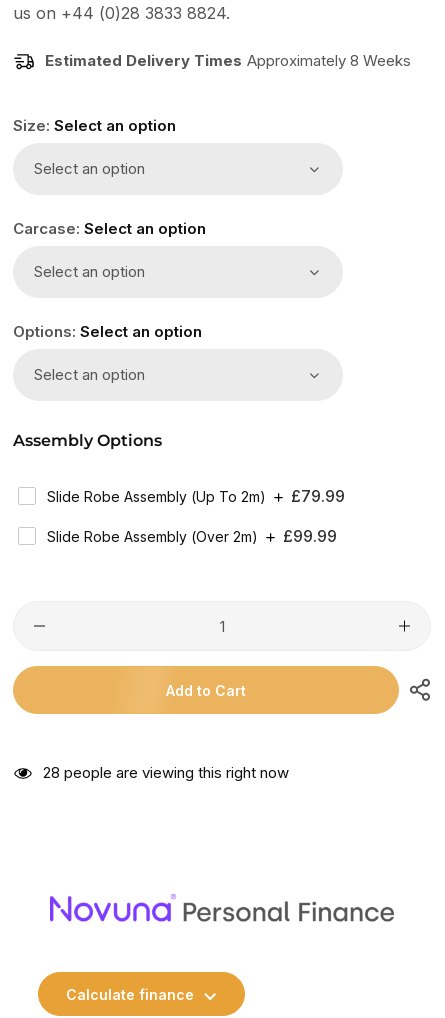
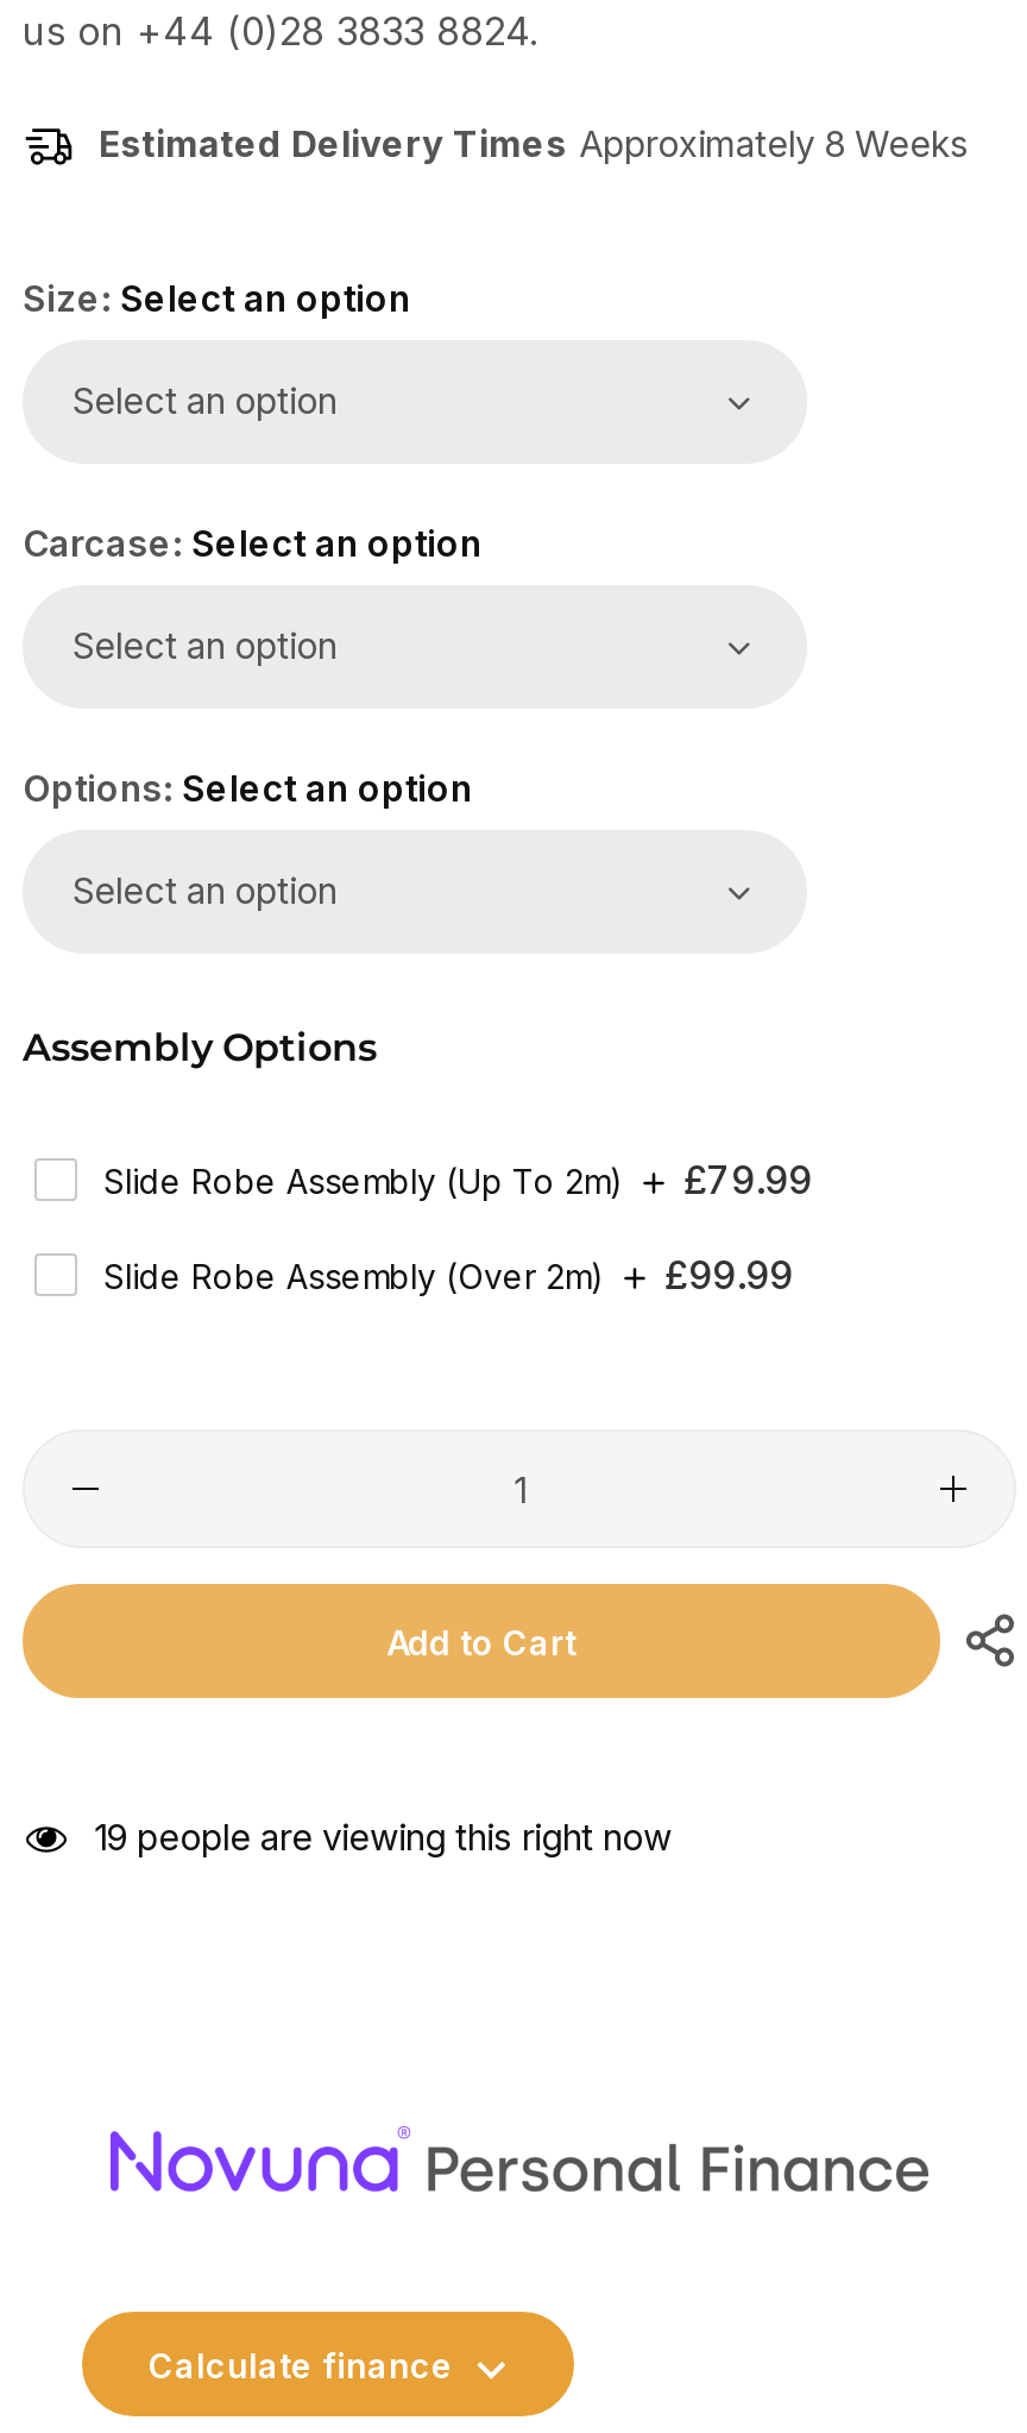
[43,763,289,782] 28 people are viewing this right now -> [94,1815,672,1860] 19 people are viewing this right now

